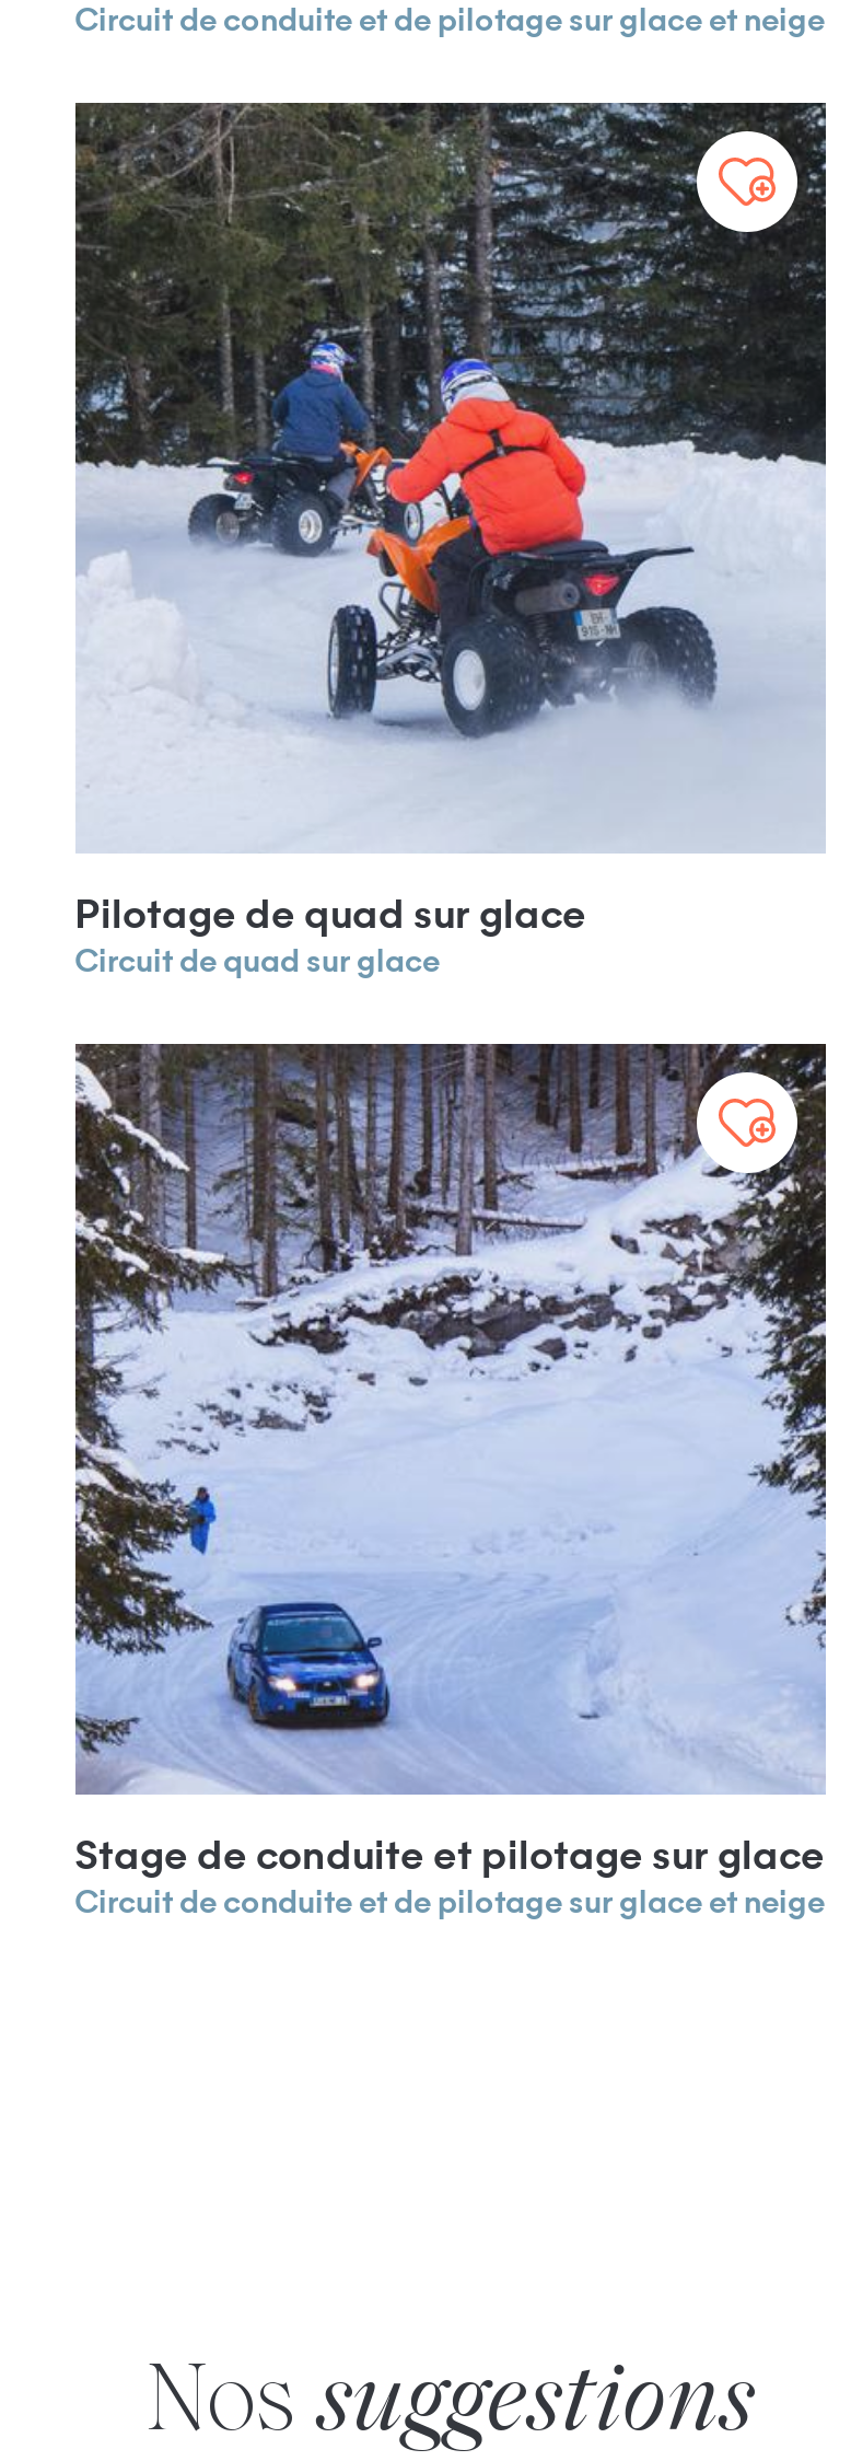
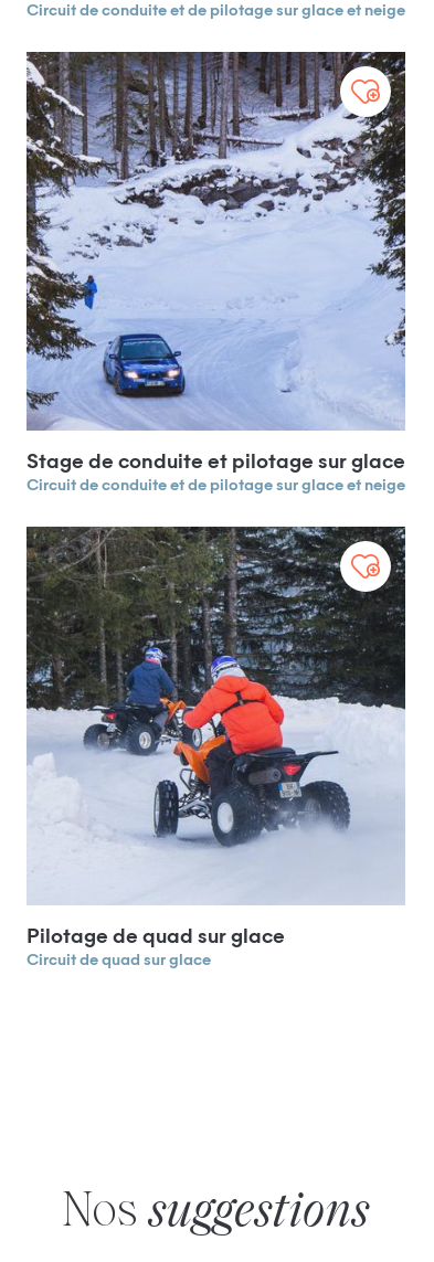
moved [73,101,828,978] -> [25,526,406,968]: [image] | Pilotage de quad sur glace | Circuit de quad sur glace
moved [71,1040,830,1919] -> [24,50,407,494]: [image] | Stage de conduite et pilotage sur glace | Circuit de conduite et de pilotage sur glace et neige

